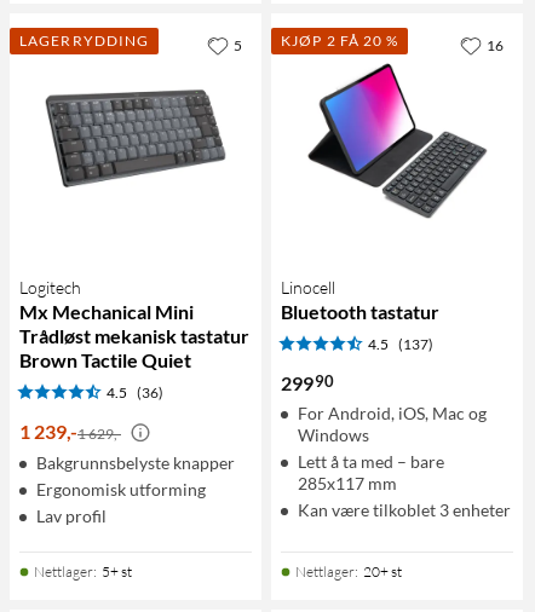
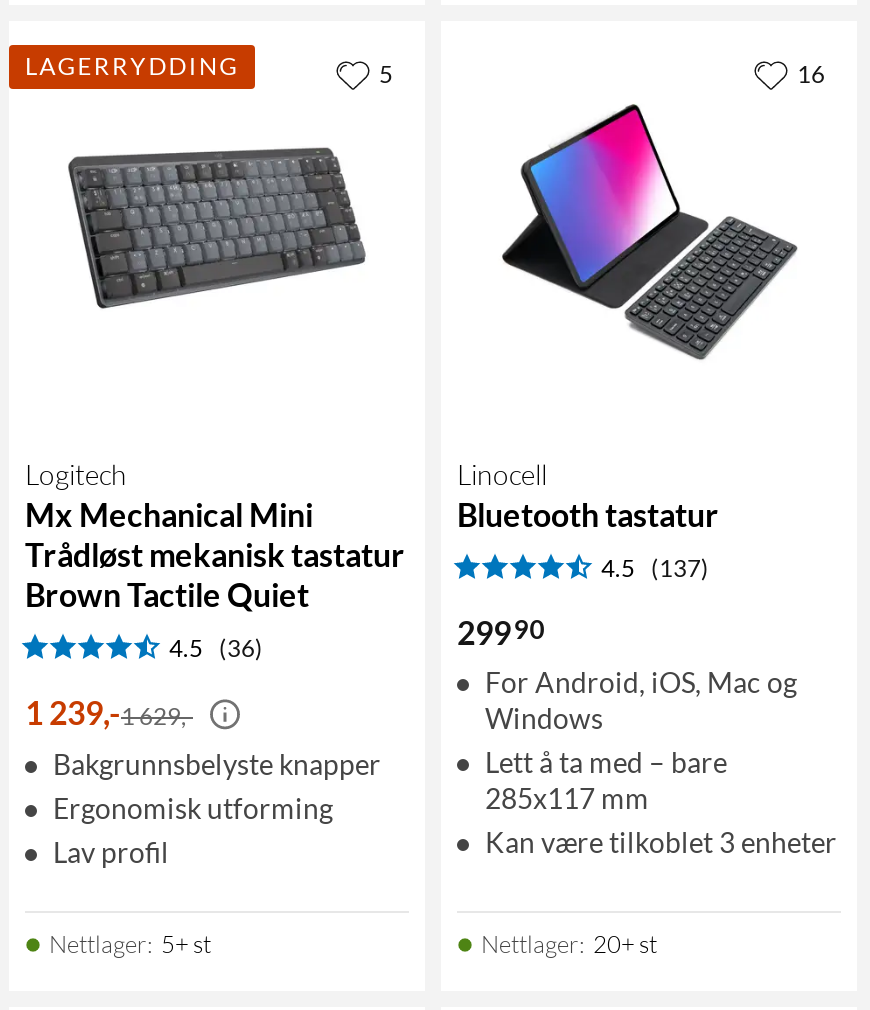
[281,31,399,50] KJØP 2 FÅ 20 % -> none

